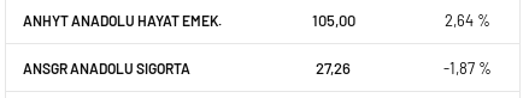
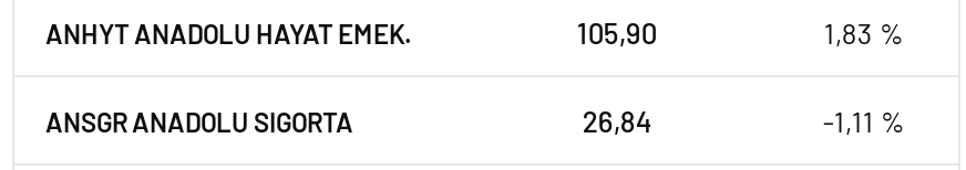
[312,10,355,29] 105,00 -> [577,14,657,50] 105,90
[445,10,491,29] 2,64 % -> [824,14,904,50] 1,83 %
[316,58,351,77] 27,26 -> [582,103,651,138] 26,84
[444,58,492,77] -1,87 % -> [823,103,905,138] -1,11 %

